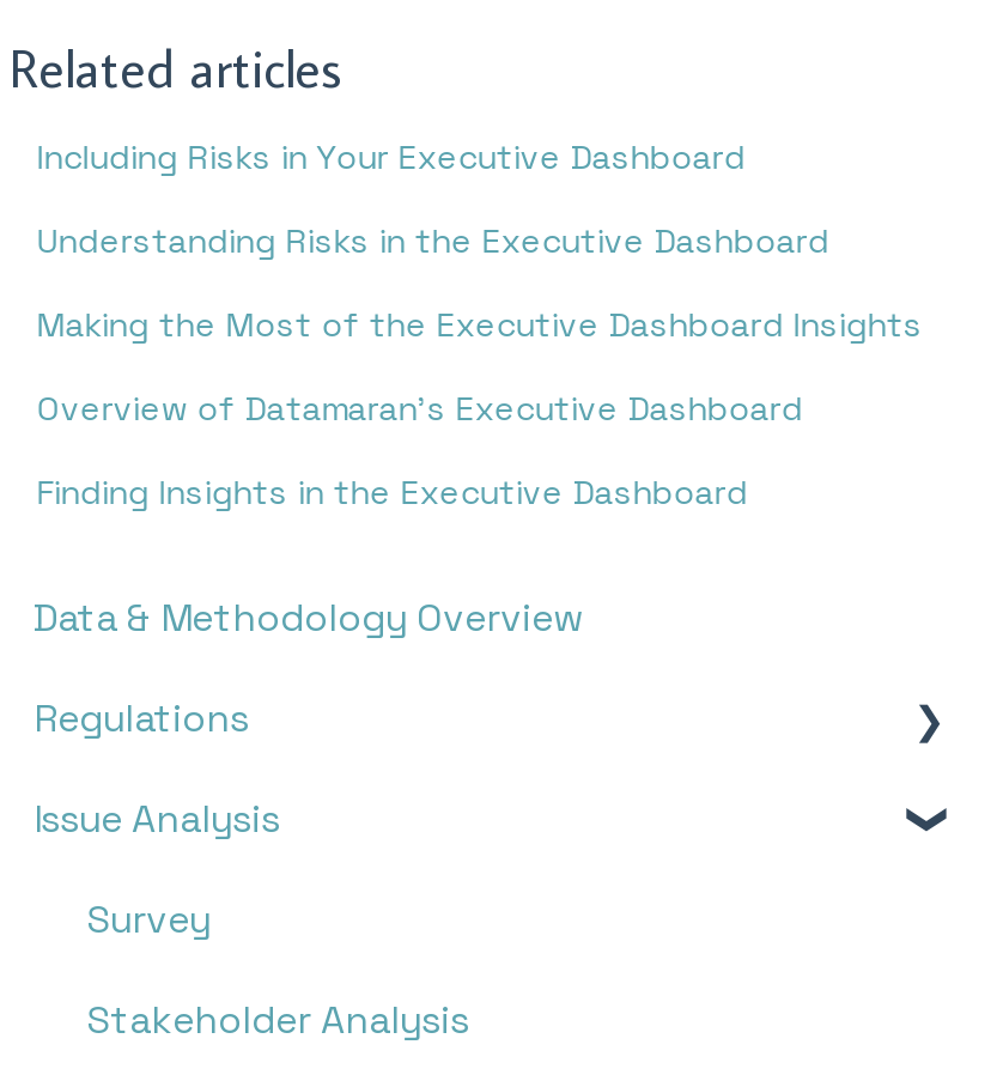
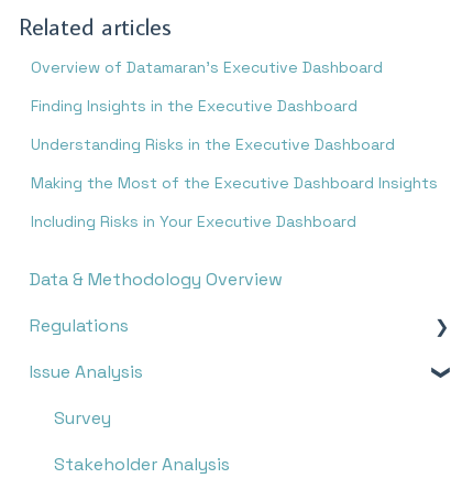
moved [36,135,922,346] -> [31,134,438,231]: Understanding Risks in the Executive Dashboard | Making the Most of the Executive Dashboard Insights | Including Risks in Your Executive Dashboard
moved [36,387,802,514] -> [31,57,383,116]: Overview of Datamaran's Executive Dashboard | Finding Insights in the Executive Dashboard

